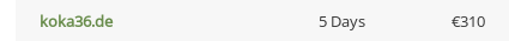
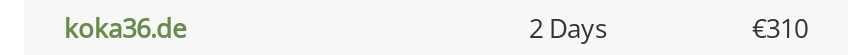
[318,11,365,32] 5 Days -> [529,10,607,46] 2 Days

